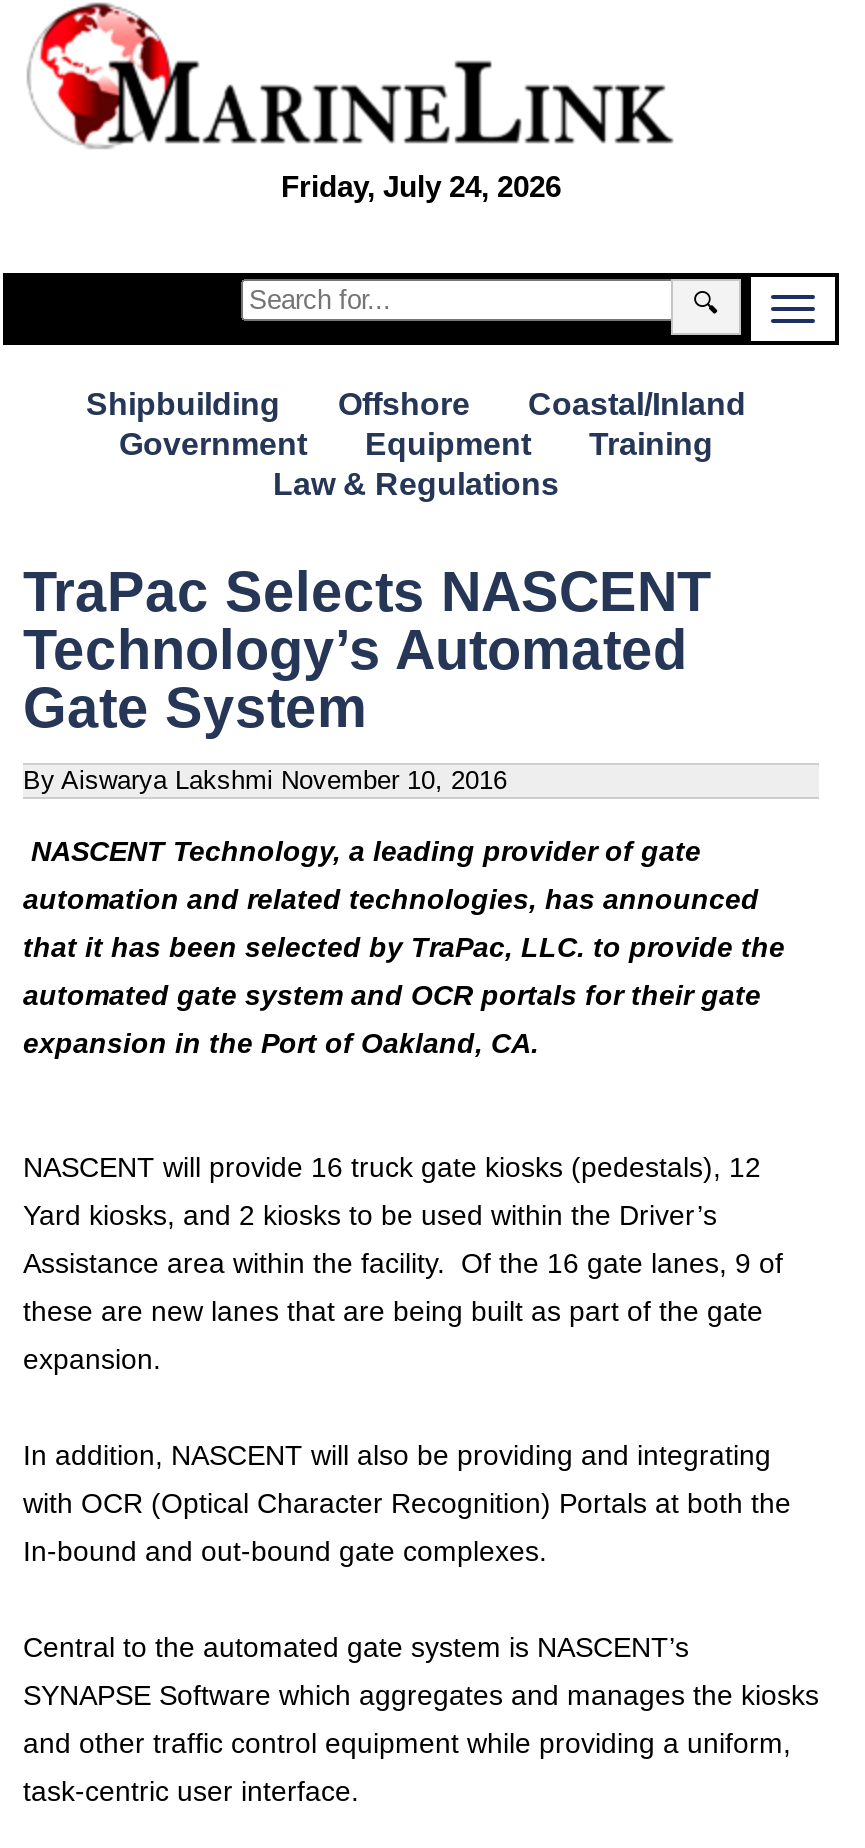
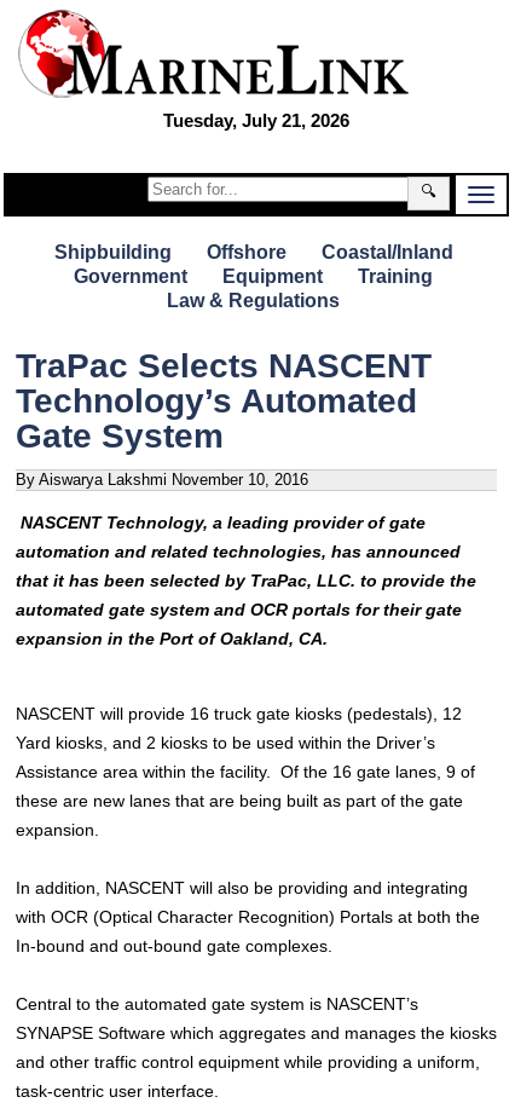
[281,169,561,203] Friday, July 24, 2026 -> [163,110,349,131] Tuesday, July 21, 2026

